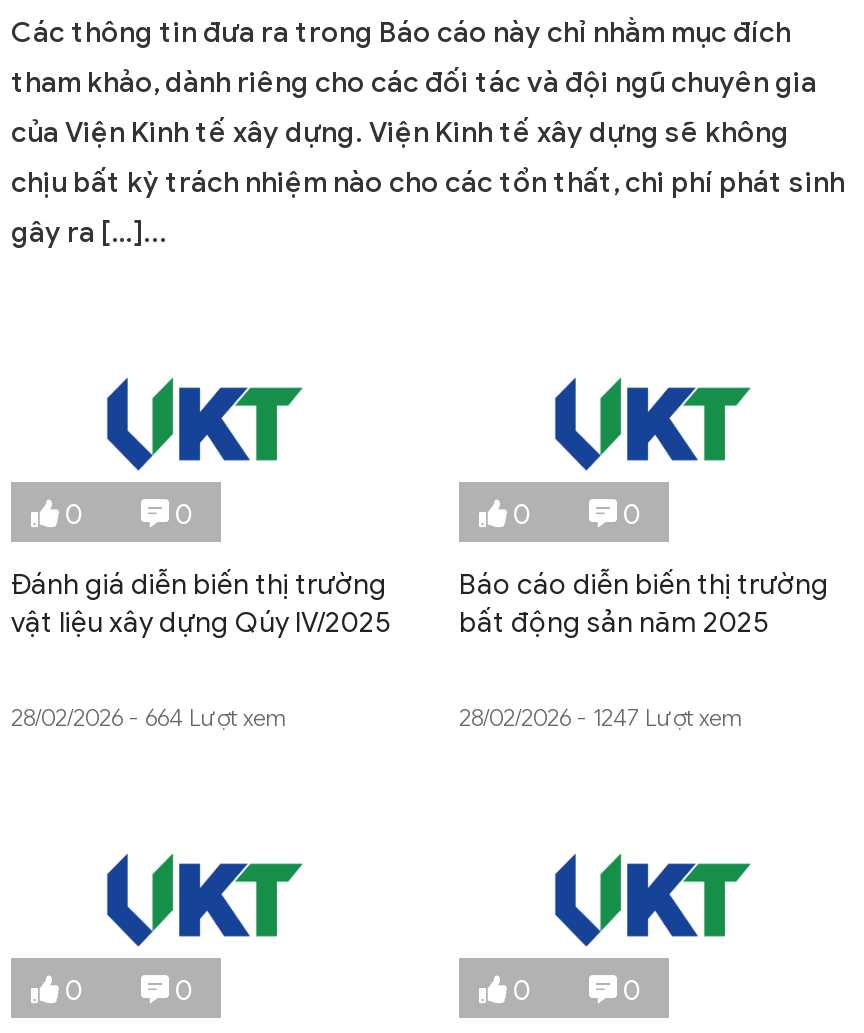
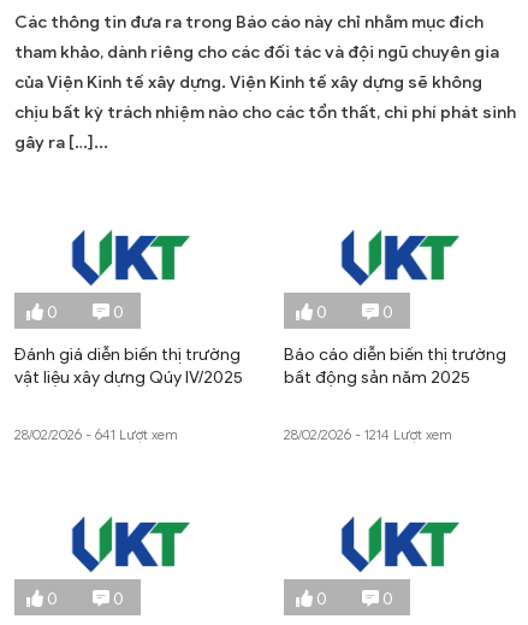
[11,702,287,732] 28/02/2026 - 664 Lượt xem -> [14,425,178,443] 28/02/2026 - 641 Lượt xem
[459,702,743,732] 28/02/2026 - 1247 Lượt xem -> [284,425,452,443] 28/02/2026 - 1214 Lượt xem

